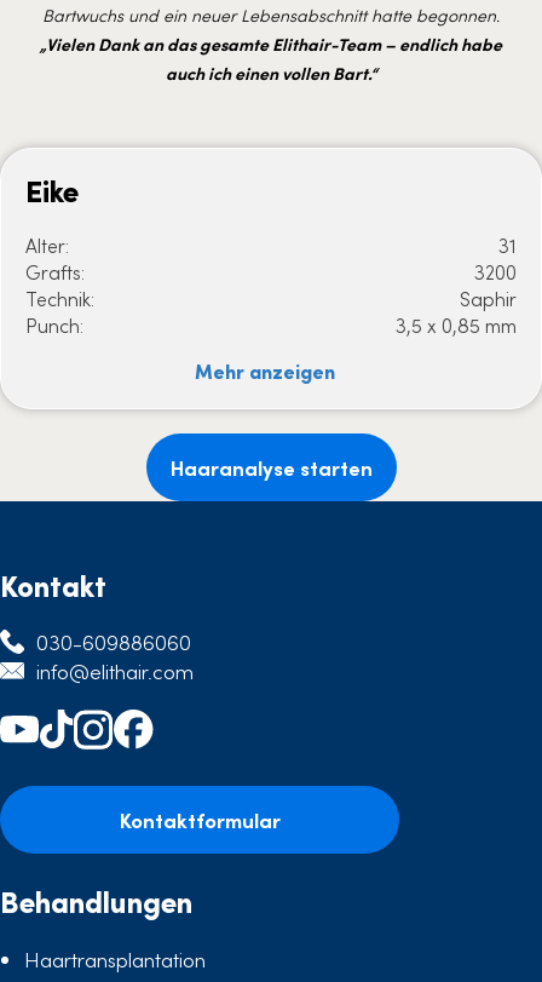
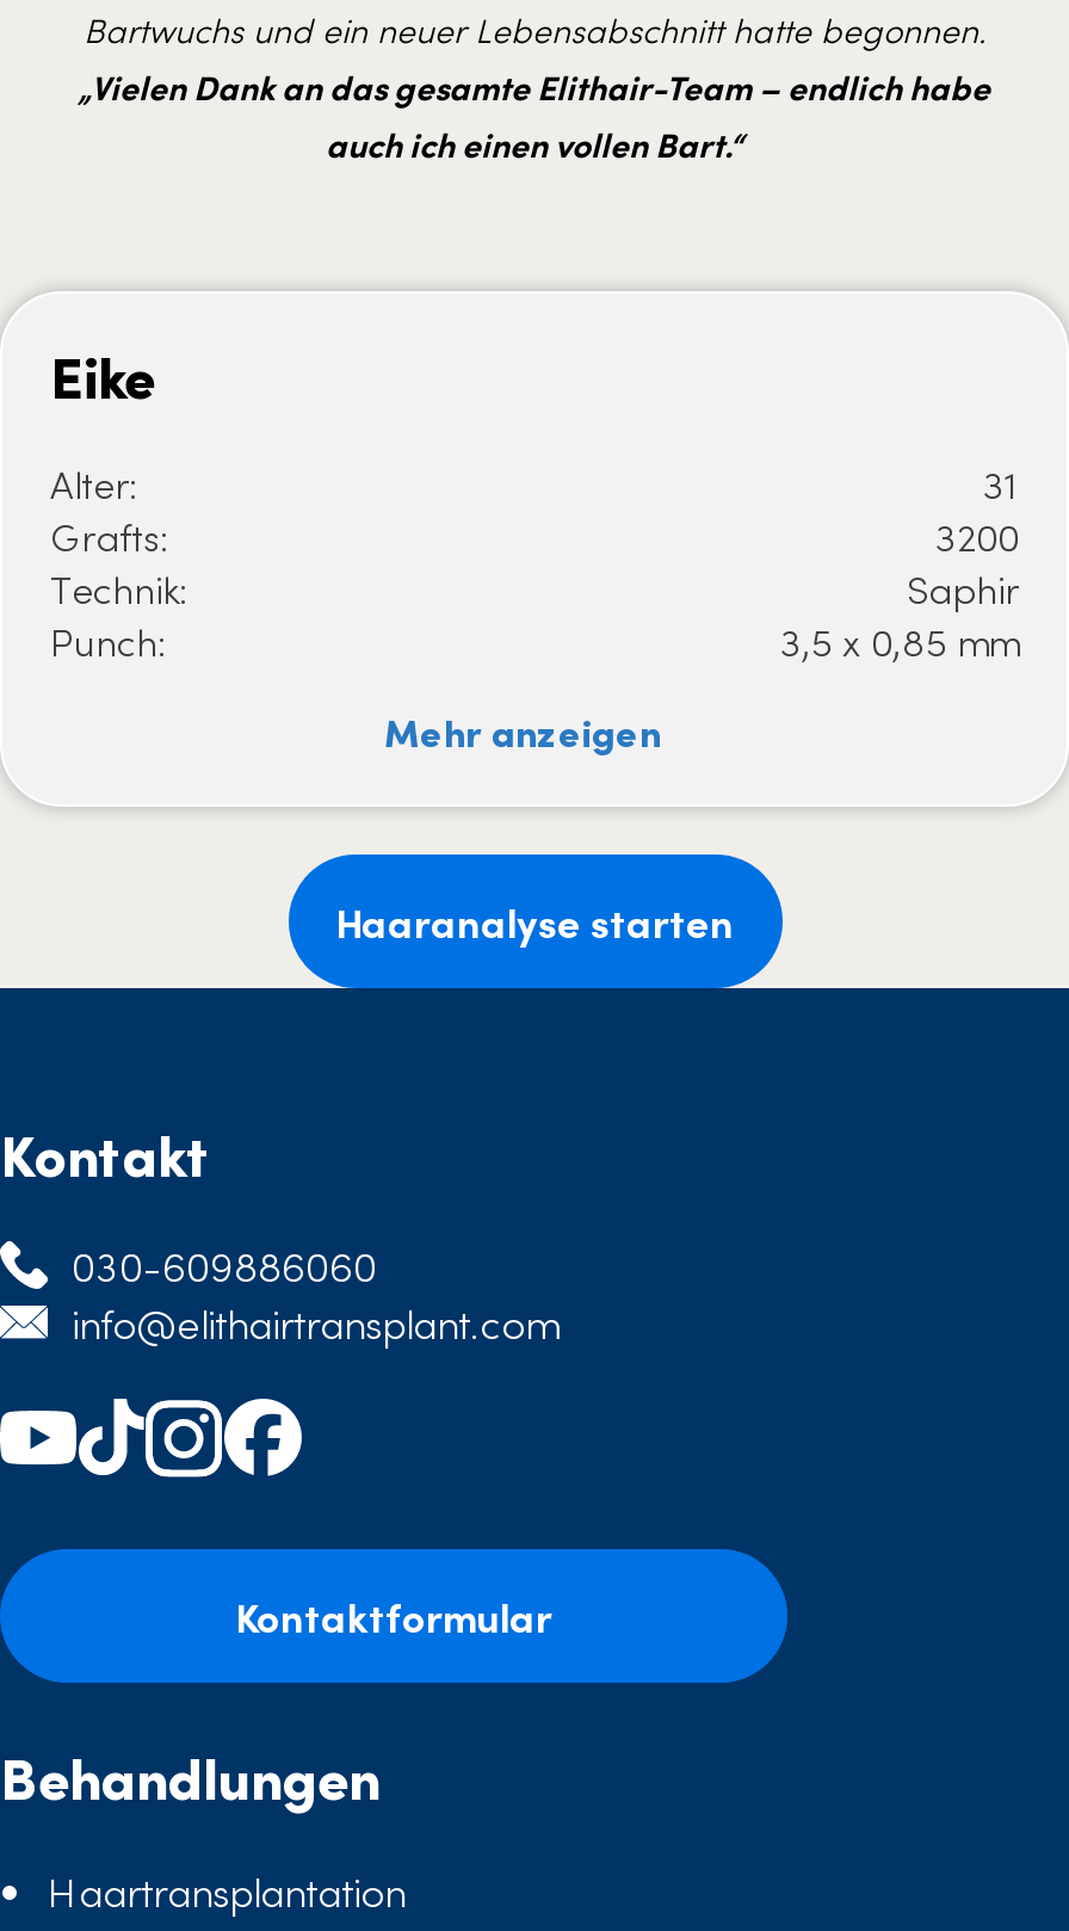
[36,657,194,686] info@elithair.com -> [72,1295,561,1352] info@elithairtransplant.com

